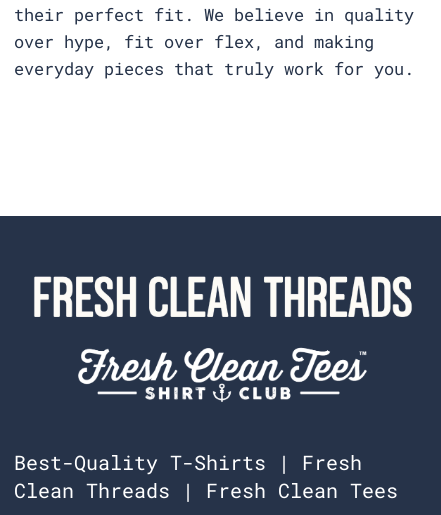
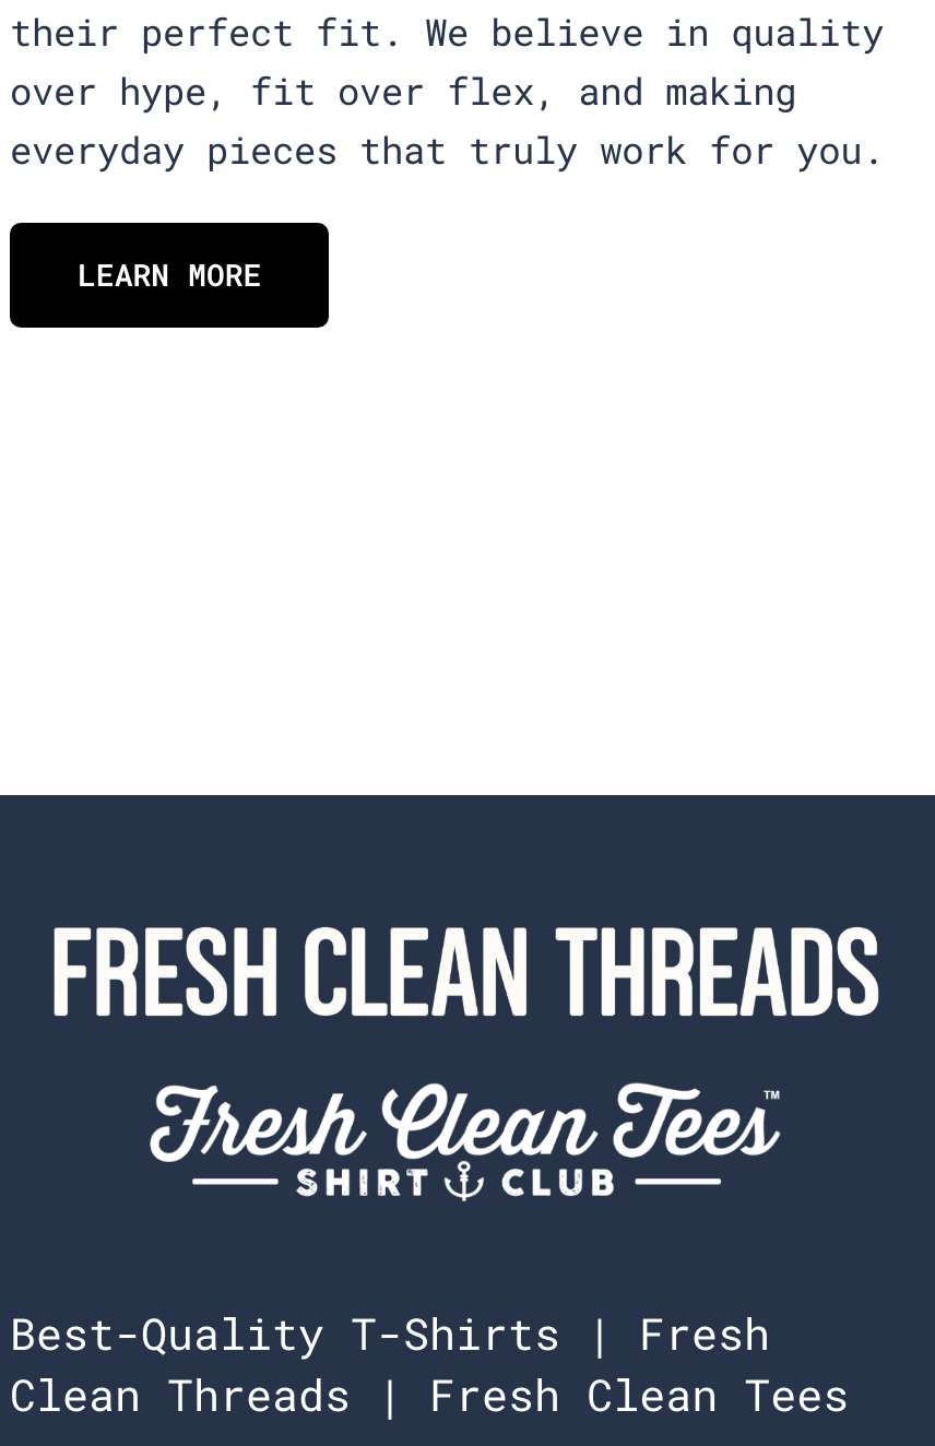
none -> [78,254,261,296] LEARN MORE

